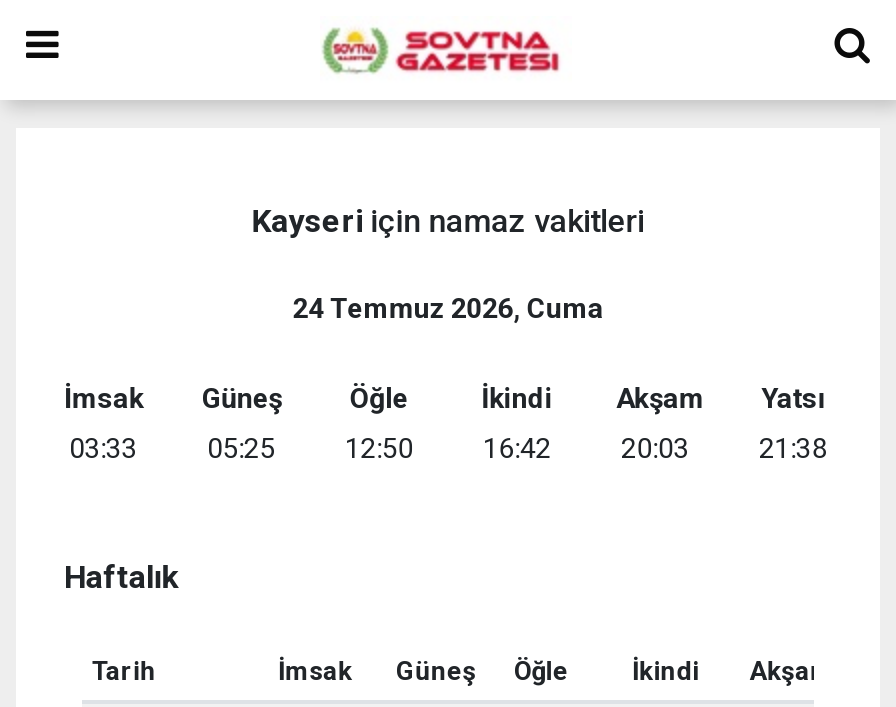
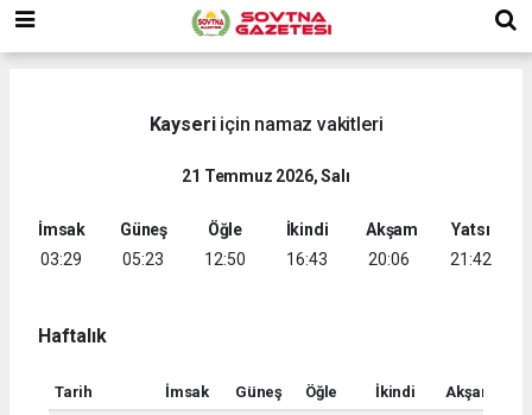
[293,292,603,324] 24 Temmuz 2026, Cuma -> [182,166,350,185] 21 Temmuz 2026, Salı
[69,432,137,464] 03:33 -> [41,249,81,269] 03:29
[207,432,275,464] 05:25 -> [123,249,163,269] 05:23
[483,432,551,464] 16:42 -> [287,249,327,269] 16:43
[621,432,689,464] 20:03 -> [369,249,409,269] 20:06
[759,432,827,464] 21:38 -> [451,249,491,269] 21:42

